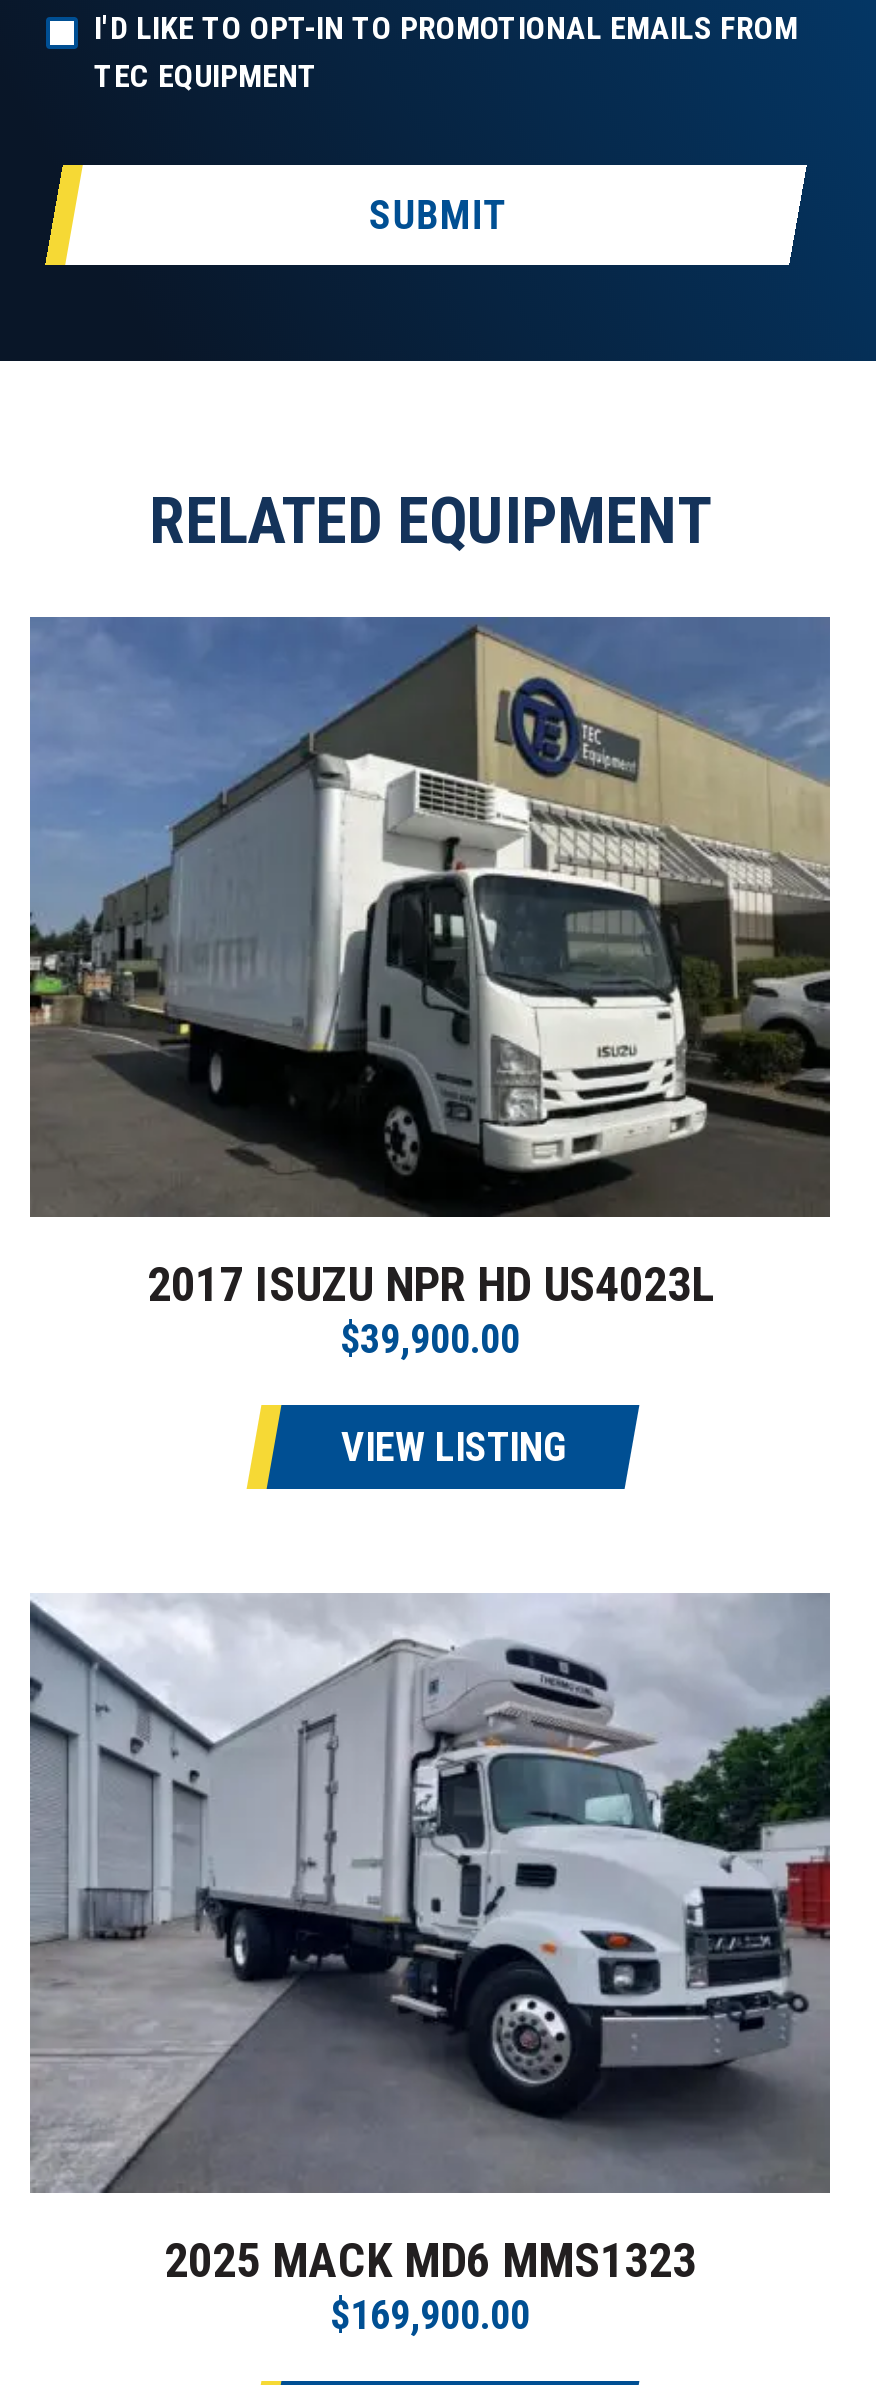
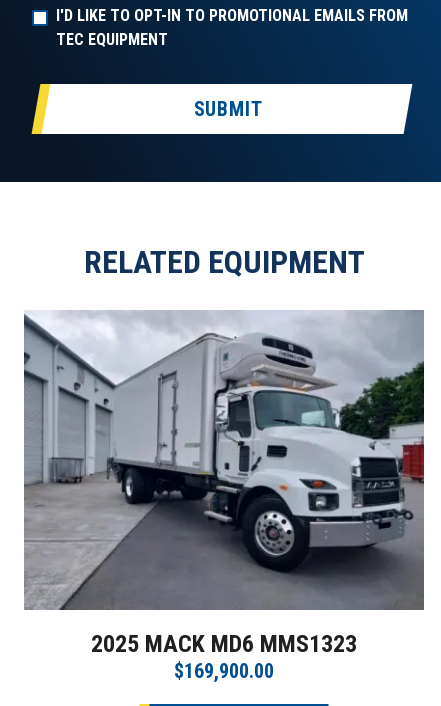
[28,617,832,1471] [image] | 2017 ISUZU NPR HD US4023L | $39,900.00 | VIEW LISTING -> none

